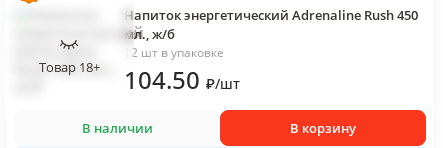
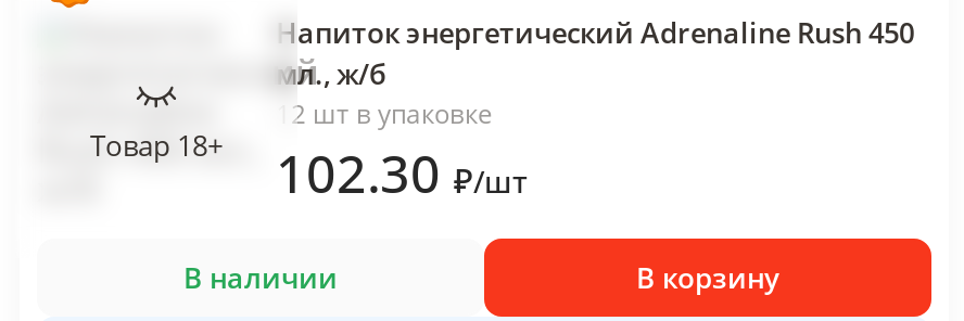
[38,58,240,96] Товар 18+ 104.50 ₽/шт -> [90,126,528,208] Товар 18+ 102.30 ₽/шт

